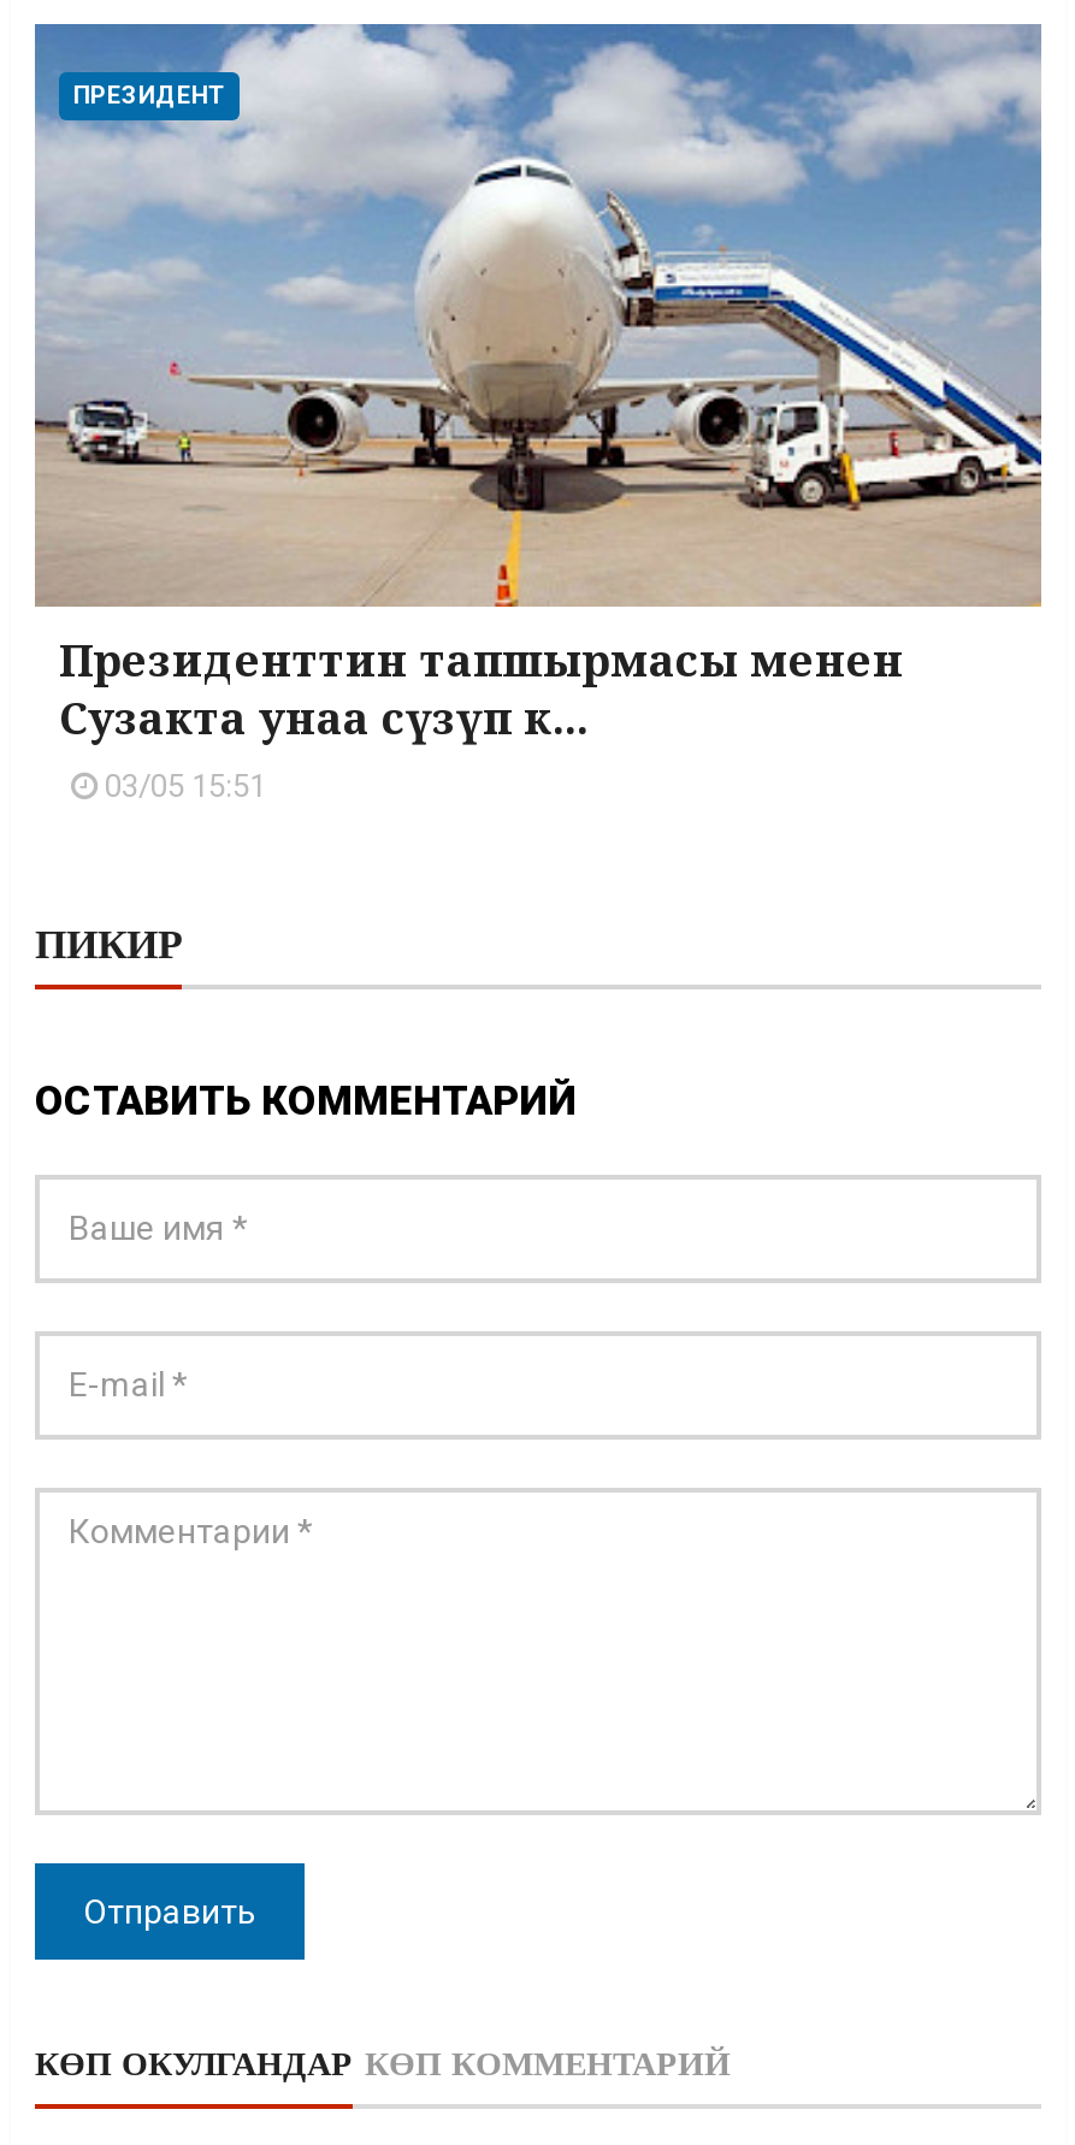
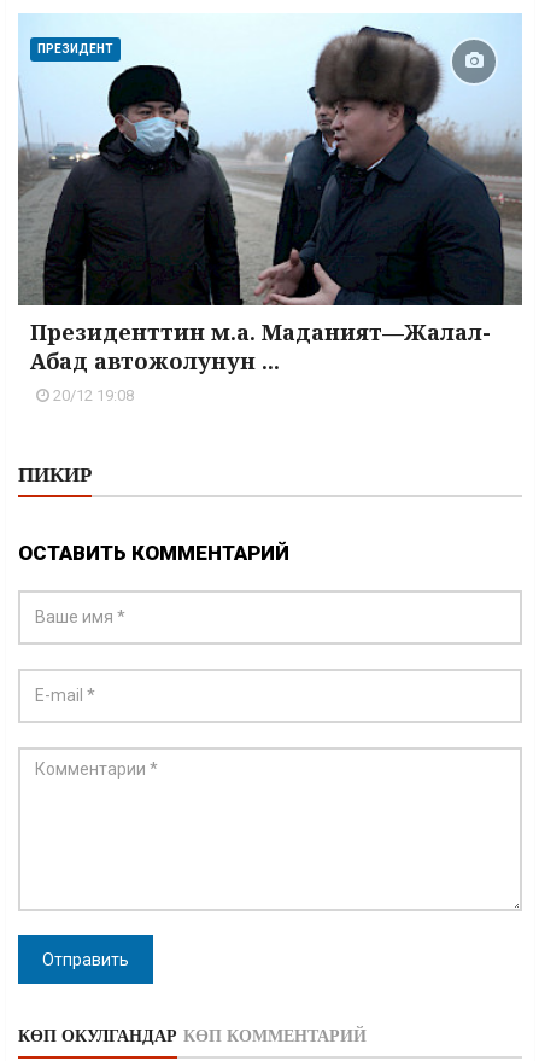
[35,22,1044,803] [image] | Президенттин тапшырмасы менен | Сузакта унаа сүзүп к... | 03/05 15:51 -> [18,13,522,404] [image] | Президенттин м.а. Маданият—Жалал- | Абад автожолунун ... | 20/12 19:08

